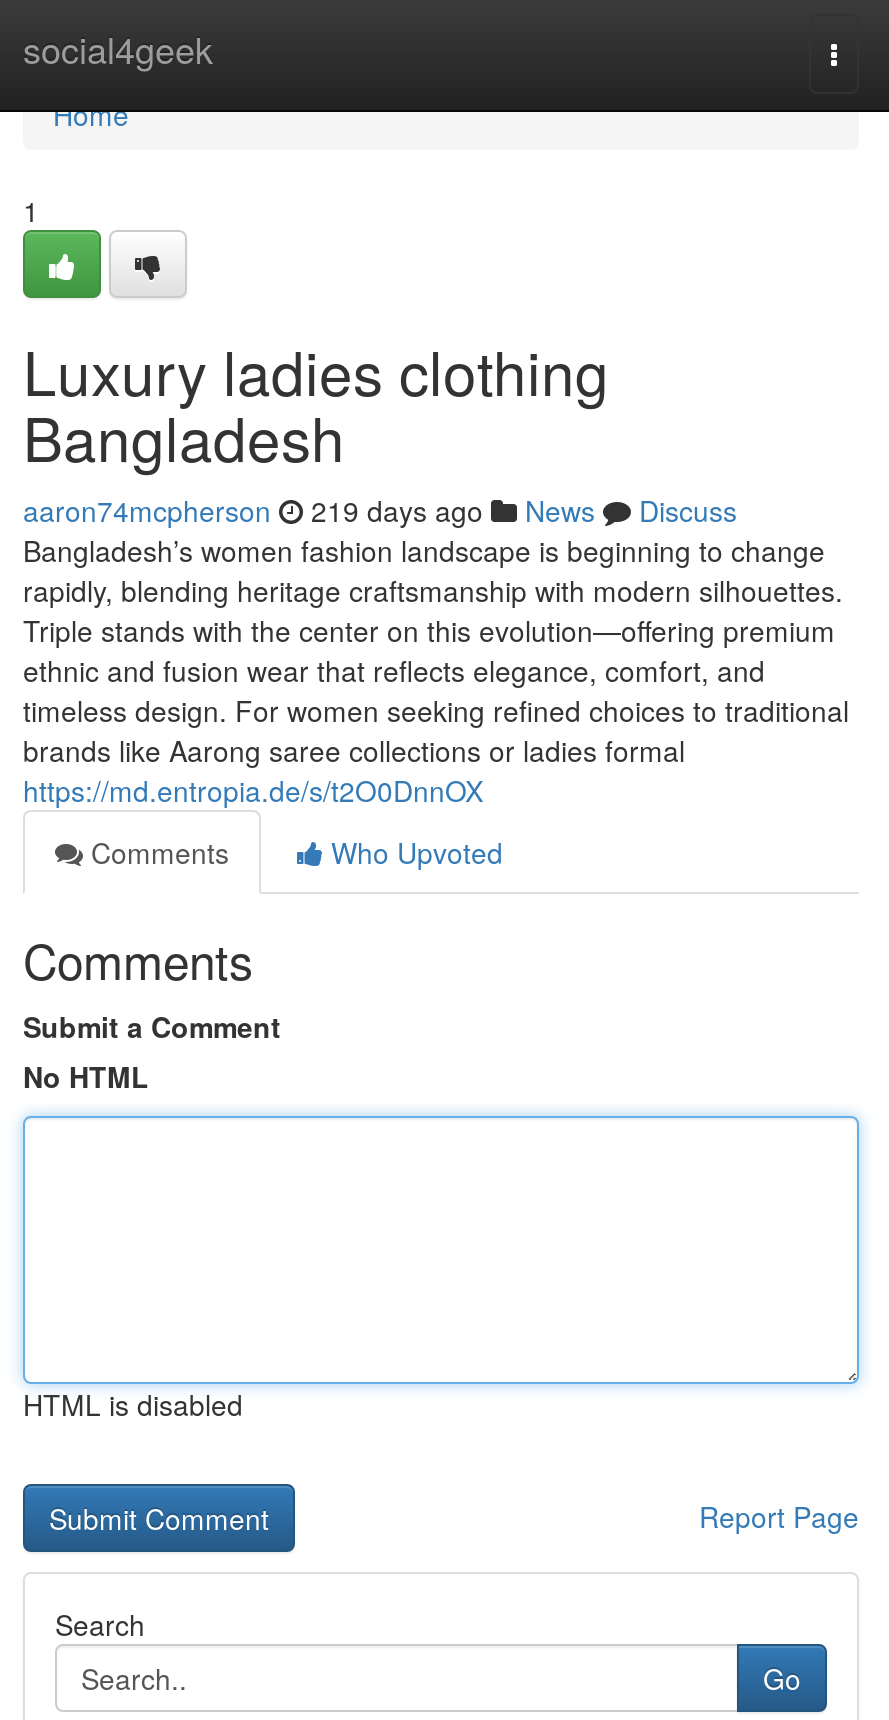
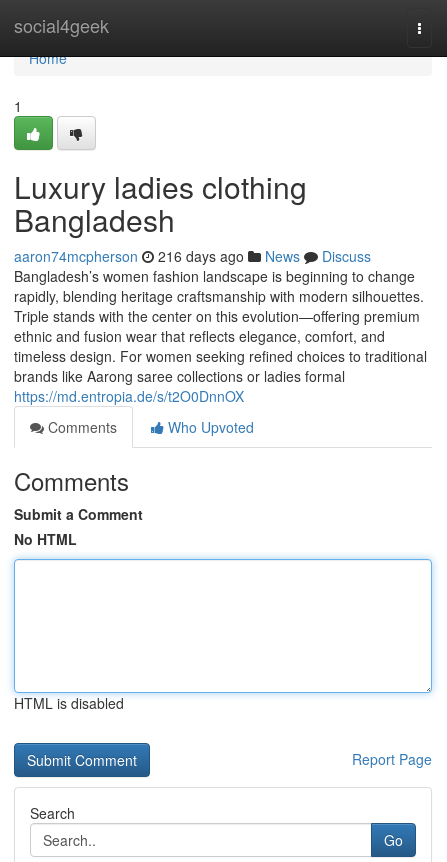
[23,490,737,530] aaron74mcpherson 219 days ago News Discuss -> [14,246,371,266] aaron74mcpherson 216 days ago News Discuss

